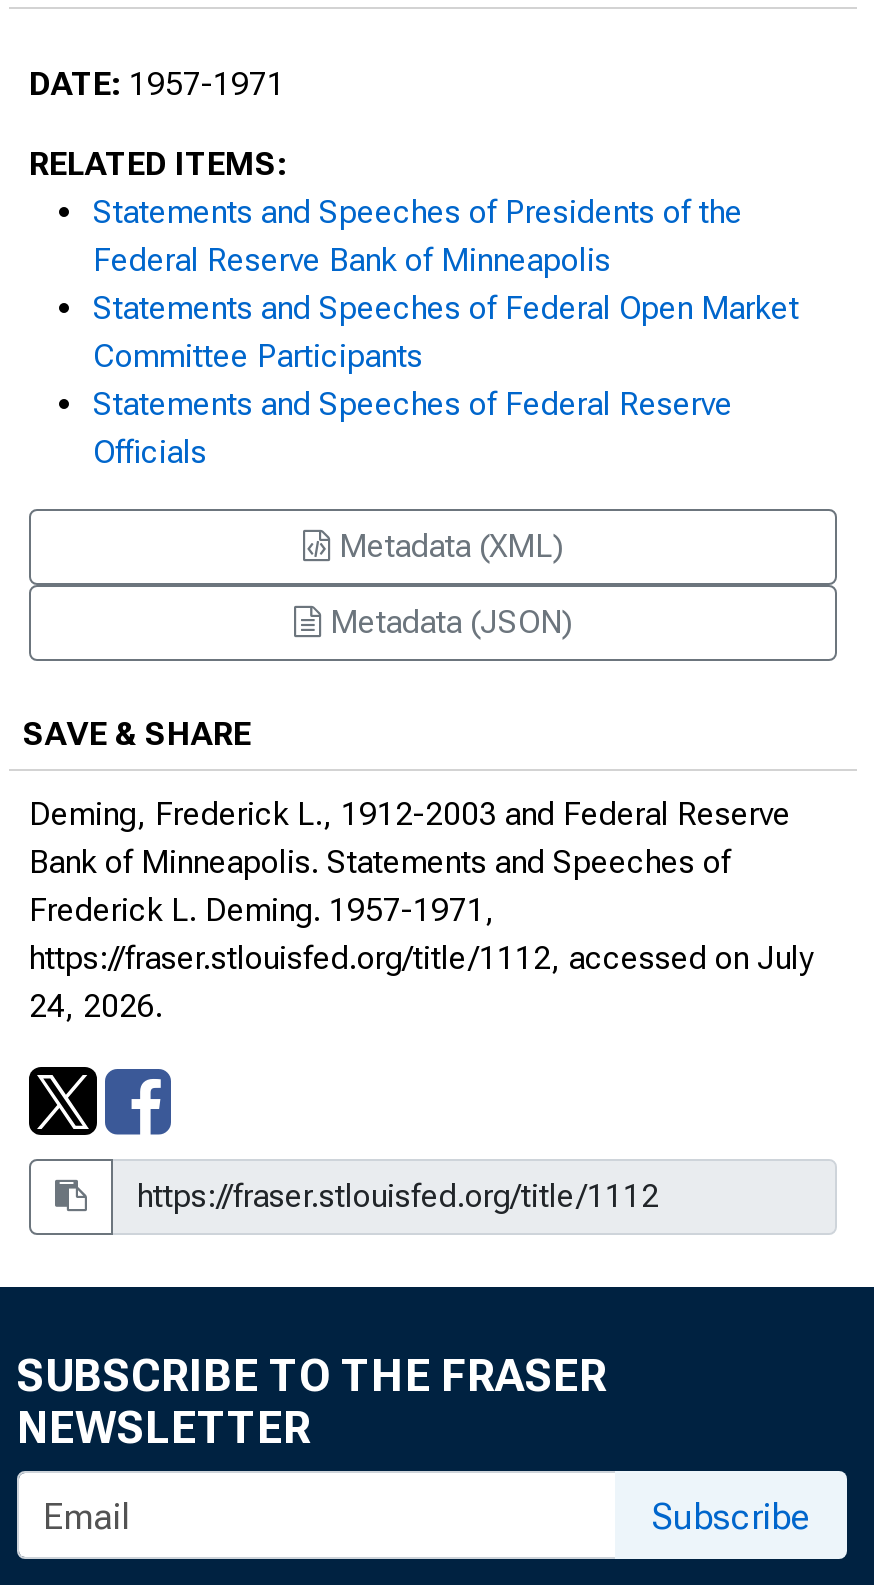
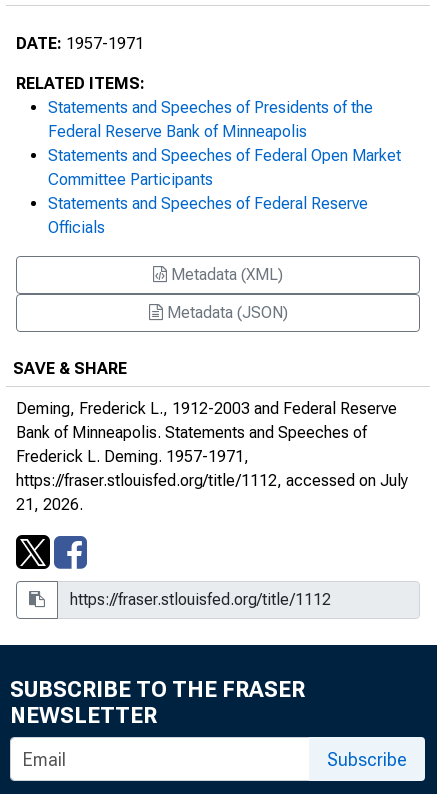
[29,987,163,1025] 24, 2026. -> [16,495,83,514] 21, 2026.

